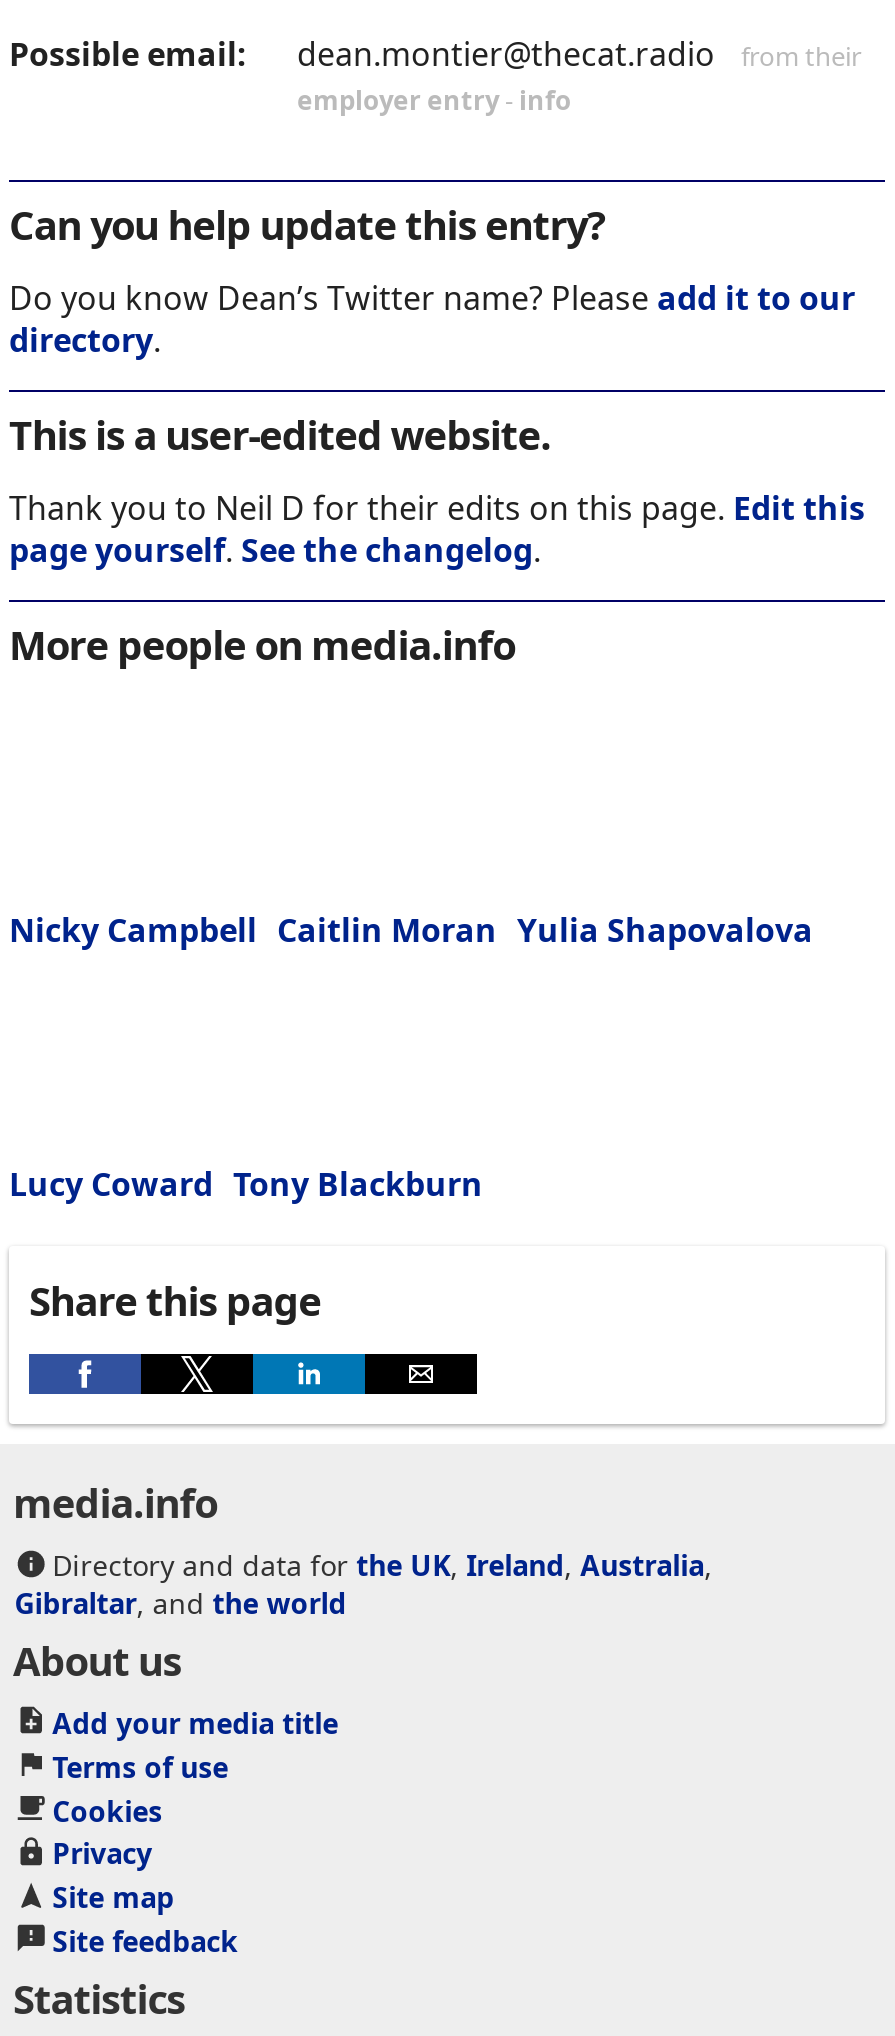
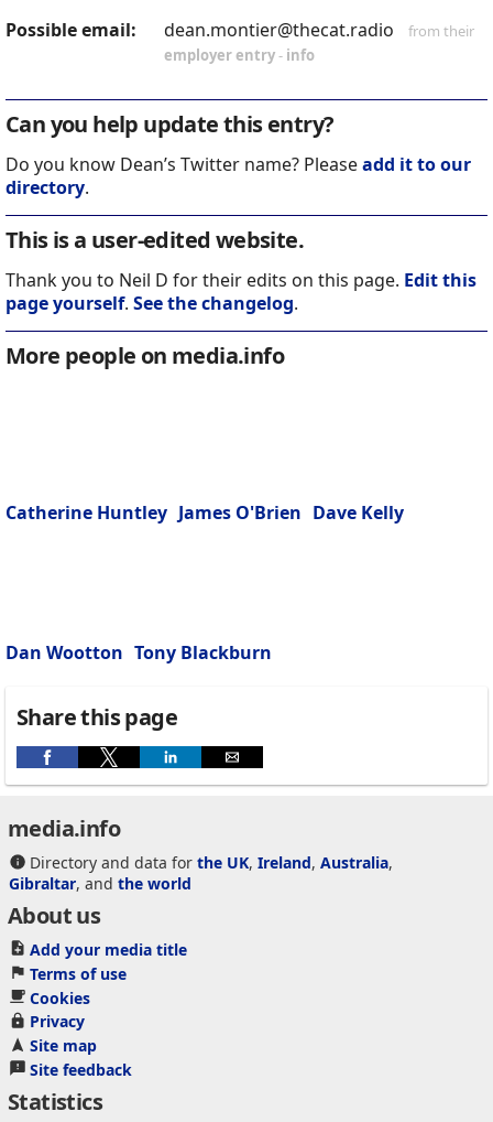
[9,909,813,953] Nicky Campbell Caitlin Moran Yulia Shapovalova -> [6,501,404,525] Catherine Huntley James O'Brien Dave Kelly
[9,1163,483,1207] Lucy Coward Tony Blackburn -> [6,641,272,665] Dan Wootton Tony Blackburn

